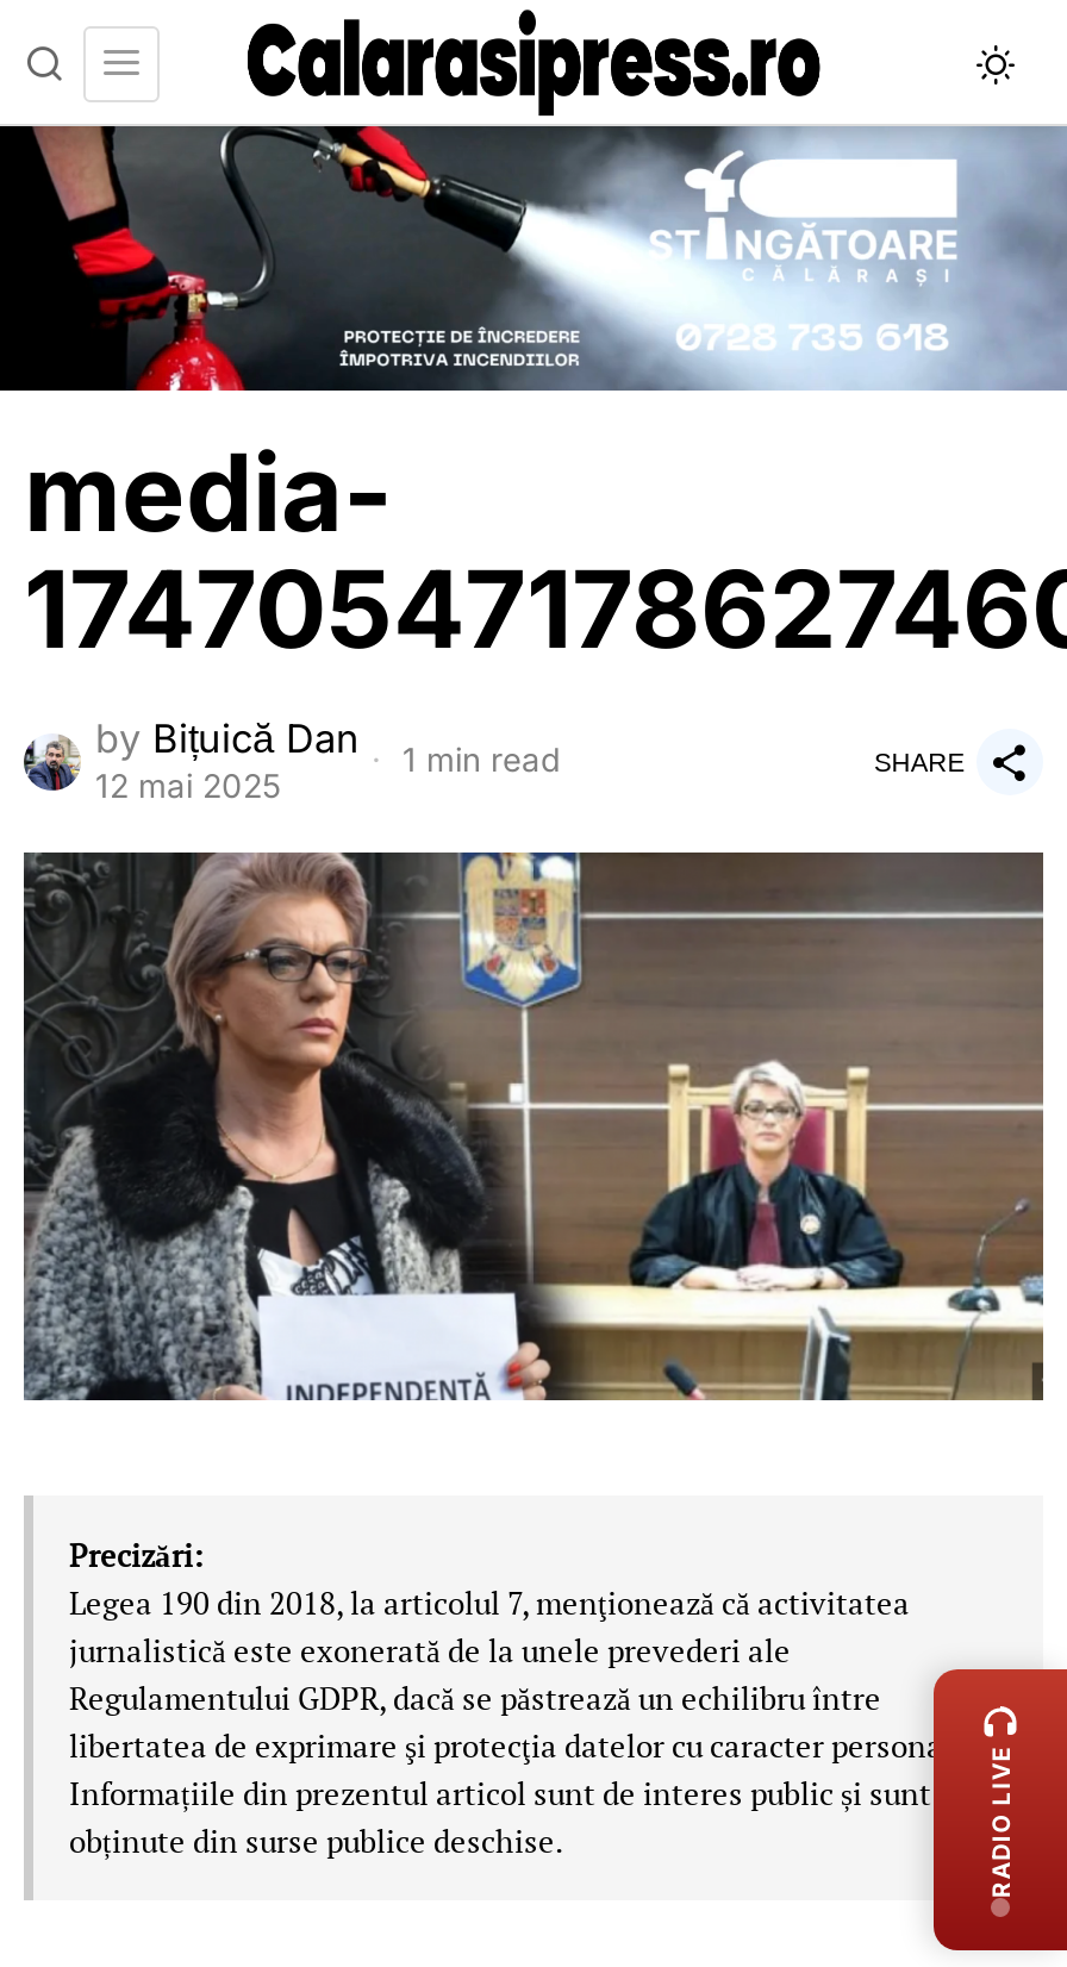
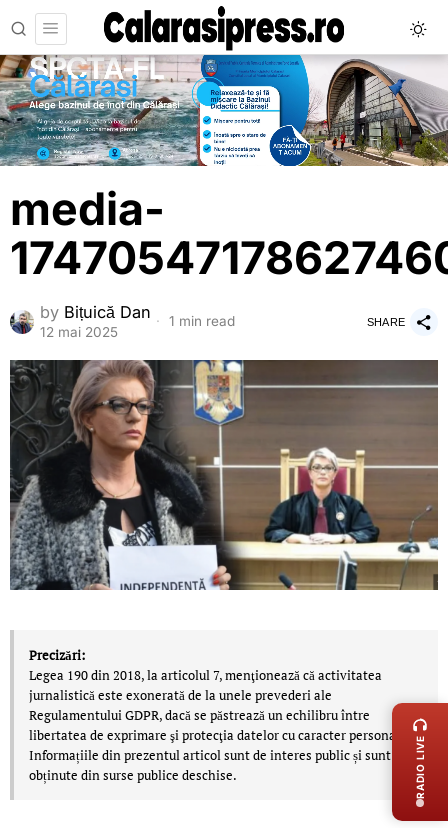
[7,124,1060,393] [image] -> [3,54,445,167] [image]

